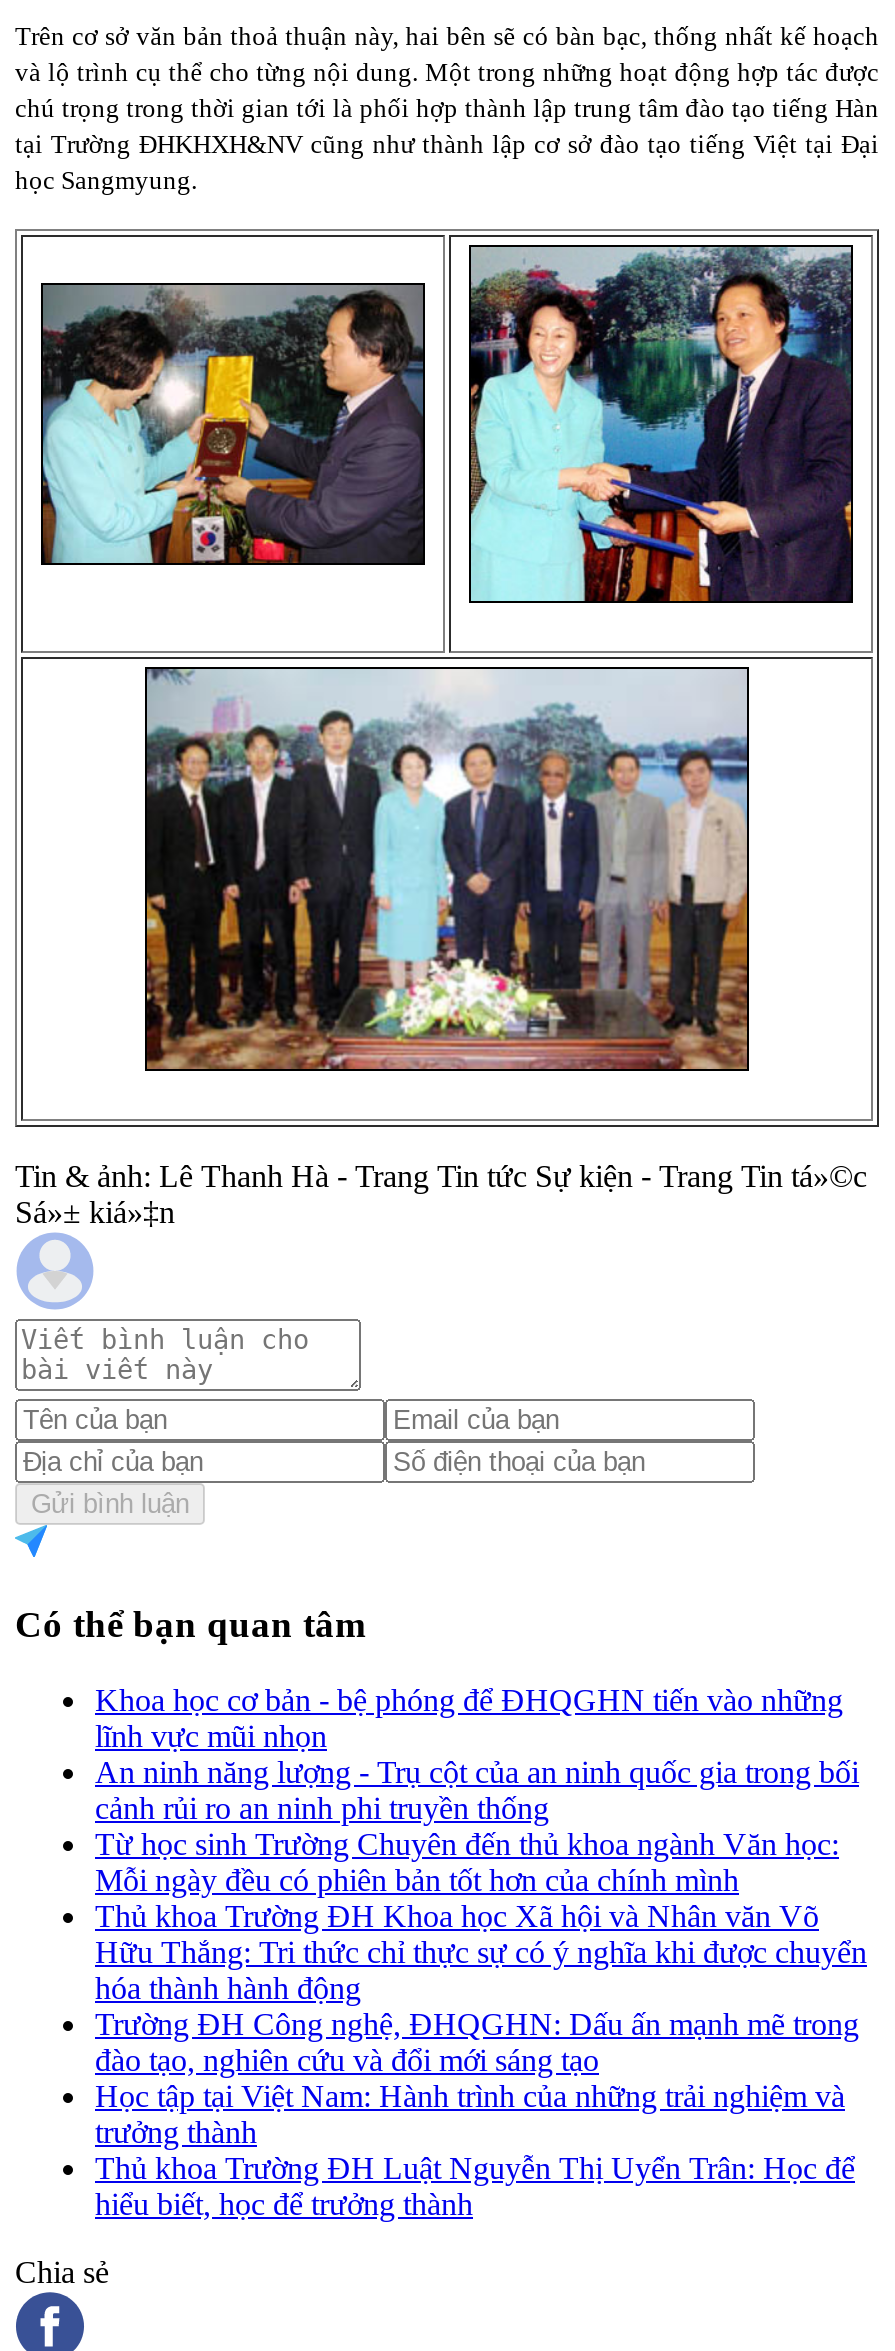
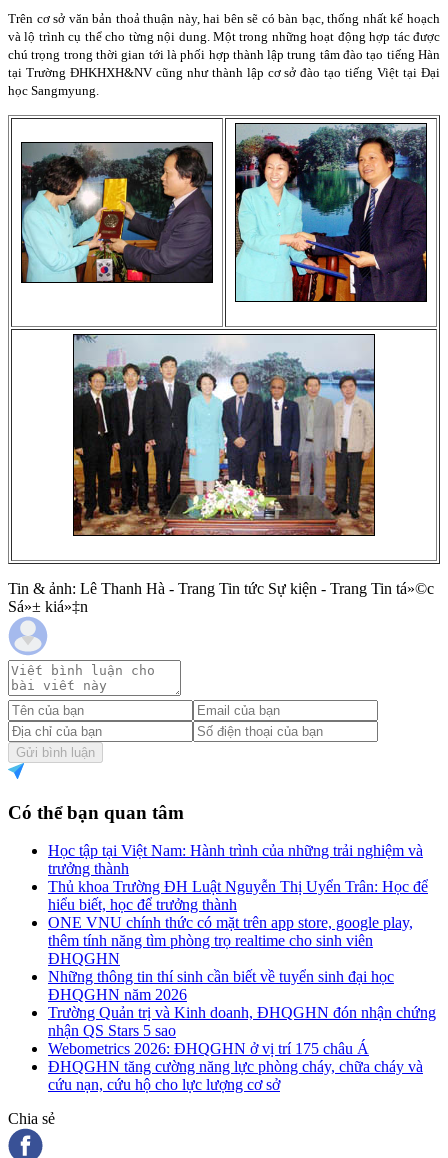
[95,1683,867,2077] Khoa học cơ bản - bệ phóng để ĐHQGHN tiến vào những | lĩnh vực mũi nhọn | An ninh năng lượng - Trụ cột của an ninh quốc gia trong bối | cảnh rủi ro an ninh phi truyền thống | Từ học sinh Trường Chuyên đến thủ khoa ngành Văn học: | Mỗi ngày đều có phiên bản tốt hơn của chính mình | Thủ khoa Trường ĐH Khoa học Xã hội và Nhân văn Võ | Hữu Thắng: Tri thức chỉ thực sự có ý nghĩa khi được chuyển | hóa thành hành động | Trường ĐH Công nghệ, ĐHQGHN: Dấu ấn mạnh mẽ trong | đào tạo, nghiên cứu và đổi mới sáng tạo -> none
moved [95,2079,855,2221] -> [48,842,428,913]: Học tập tại Việt Nam: Hành trình của những trải nghiệm và | trưởng thành | Thủ khoa Trường ĐH Luật Nguyễn Thị Uyển Trân: Học để | hiểu biết, học để trưởng thành
none -> [48,914,436,1093] ONE VNU chính thức có mặt trên app store, google play, | thêm tính năng tìm phòng trọ realtime cho sinh viên | ĐHQGHN | Những thông tin thí sinh cần biết về tuyển sinh đại học | ĐHQGHN năm 2026 | Trường Quản trị và Kinh doanh, ĐHQGHN đón nhận chứng | nhận QS Stars 5 sao | Webometrics 2026: ĐHQGHN ở vị trí 175 châu Á | ĐHQGHN tăng cường năng lực phòng cháy, chữa cháy và | cứu nạn, cứu hộ cho lực lượng cơ sở

